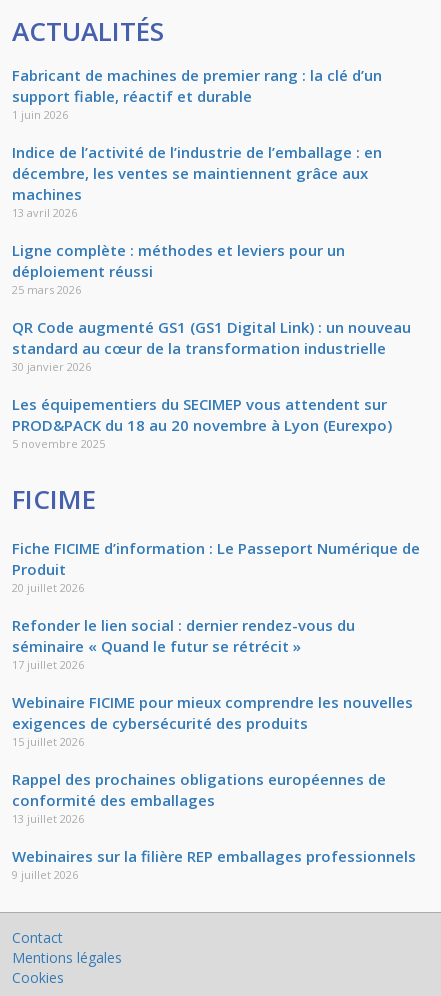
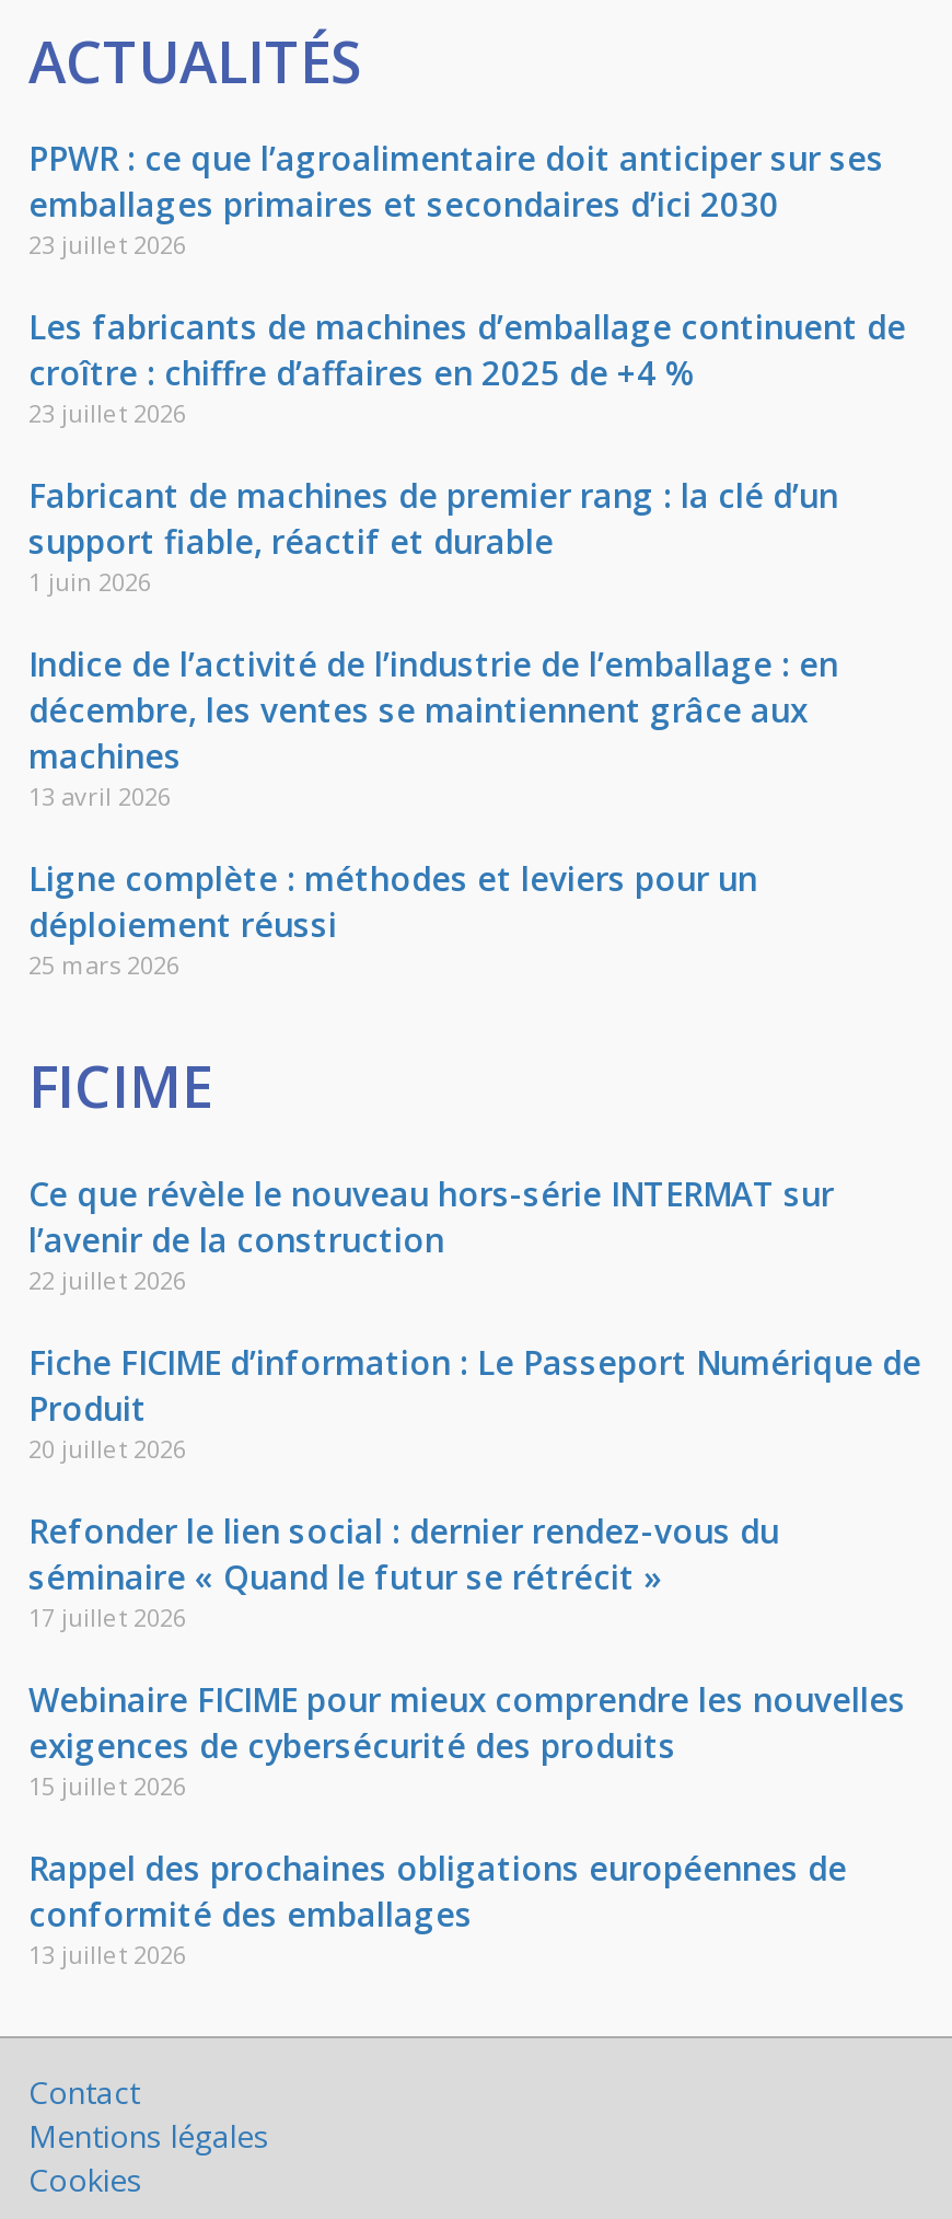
none -> [28,136,906,429] PPWR : ce que l’agroalimentaire doit anticiper sur ses | emballages primaires et secondaires d’ici 2030 | 23 juillet 2026 | Les fabricants de machines d’emballage continuent de | croître : chiffre d’affaires en 2025 de +4 % | 23 juillet 2026
moved [12,65,382,297] -> [28,473,838,981]: Fabricant de machines de premier rang : la clé d’un | support fiable, réactif et durable | 1 juin 2026 | ... | déploiement réussi | 25 mars 2026
[12,317,411,451] QR Code augmenté GS1 (GS1 Digital Link) : un nouveau | standard au cœur de la transformation industrielle | 30 janvier 2026 | Les équipementiers du SECIMEP vous attendent sur | PROD&PACK du 18 au 20 novembre à Lyon (Eurexpo) | 5 novembre 2025 -> none
none -> [28,1171,834,1296] Ce que révèle le nouveau hors-série INTERMAT sur | l’avenir de la construction | 22 juillet 2026
moved [12,538,420,826] -> [28,1340,921,1970]: Fiche FICIME d’information : Le Passeport Numérique de | Produit | 20 juillet 2026 | ... | conformité des emballages | 13 juillet 2026
[12,846,416,882] Webinaires sur la filière REP emballages professionnels | 9 juillet 2026 -> none

